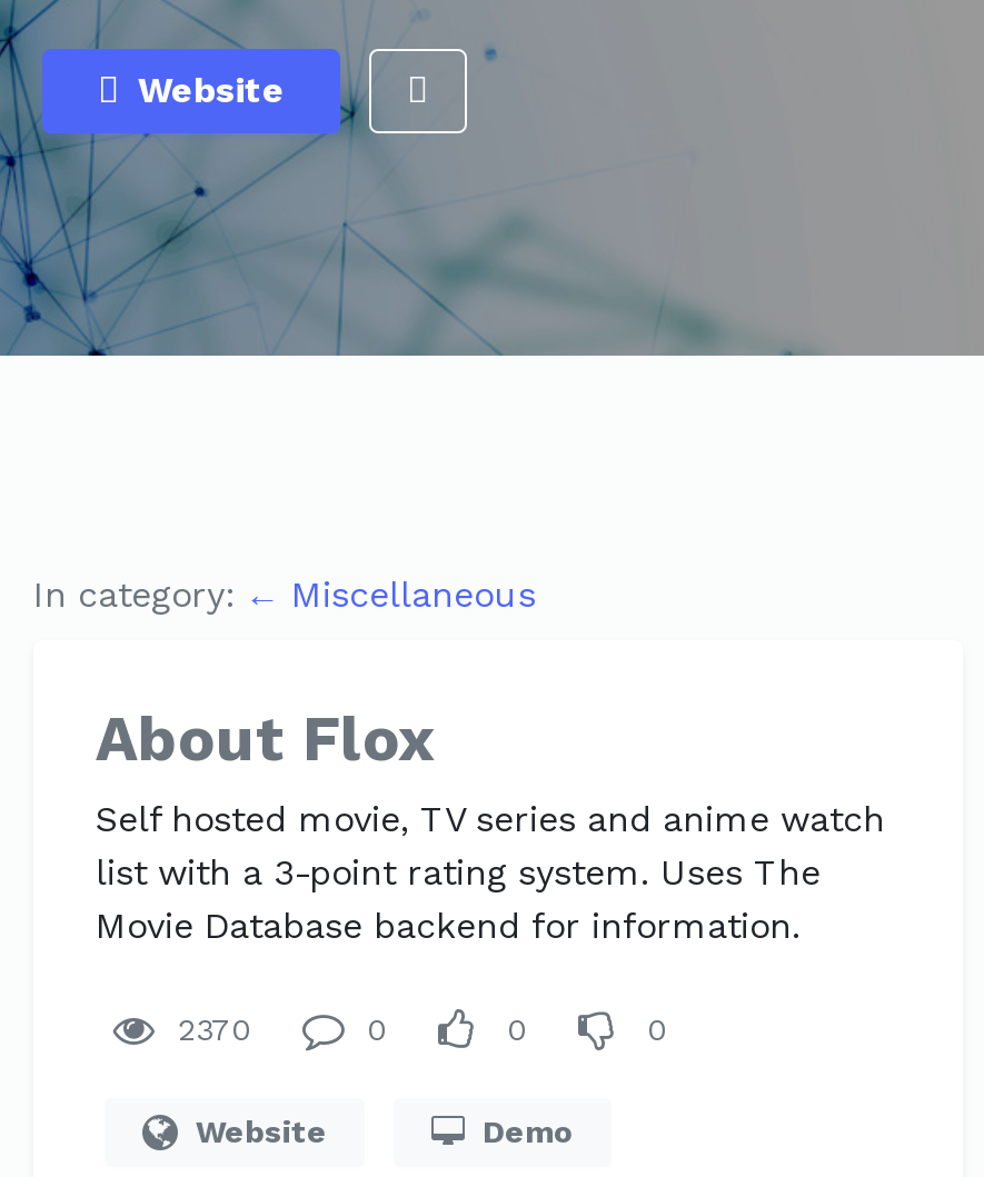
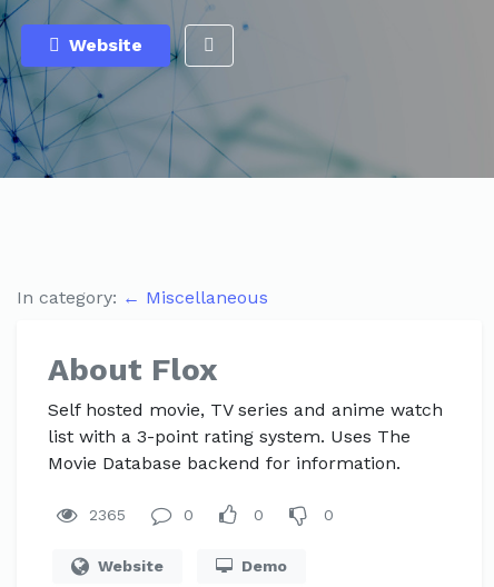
[156,1011,409,1047] 2370 0 -> [78,506,205,524] 2365 0

